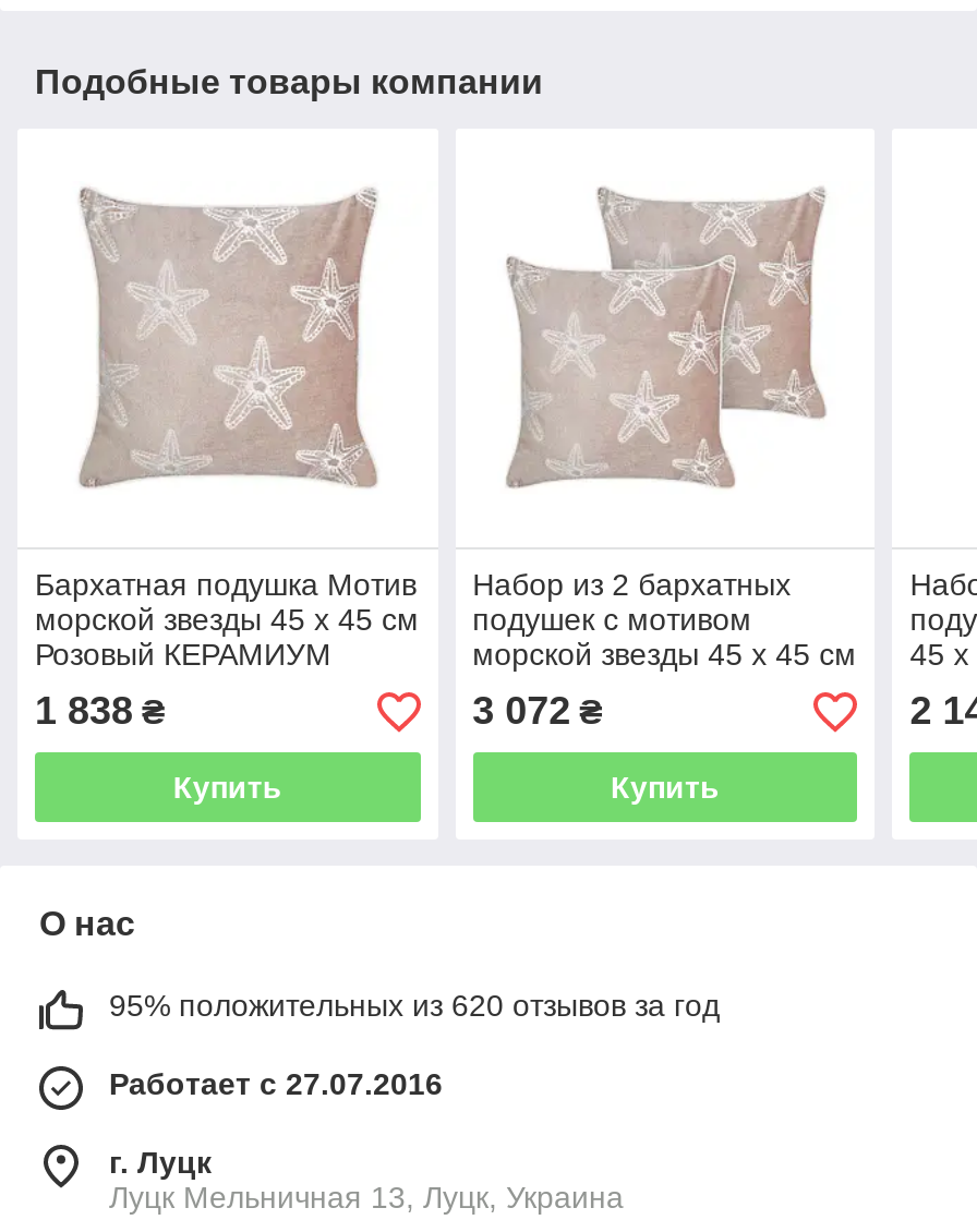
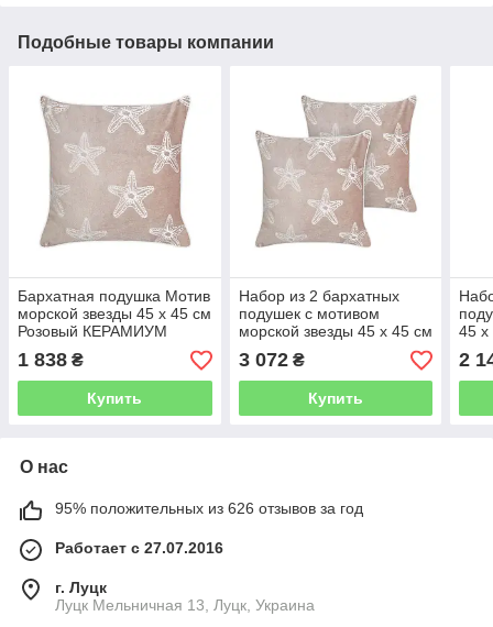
[109,989,720,1024] 95% положительных из 620 отзывов за год -> [55,500,363,517] 95% положительных из 626 отзывов за год

